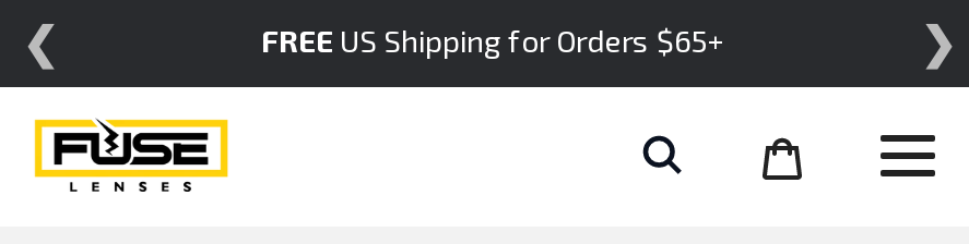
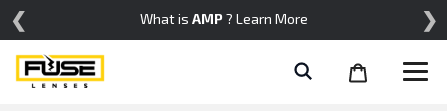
[261,22,724,59] FREE US Shipping for Orders $65+ -> [140,10,308,27] What is AMP? Learn More

